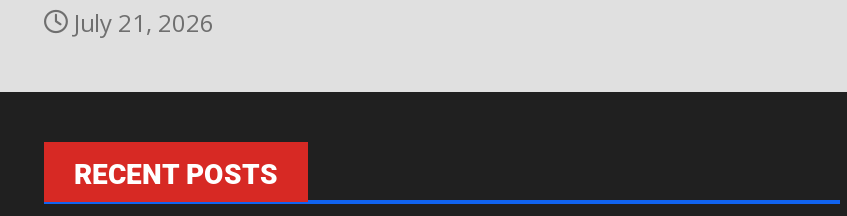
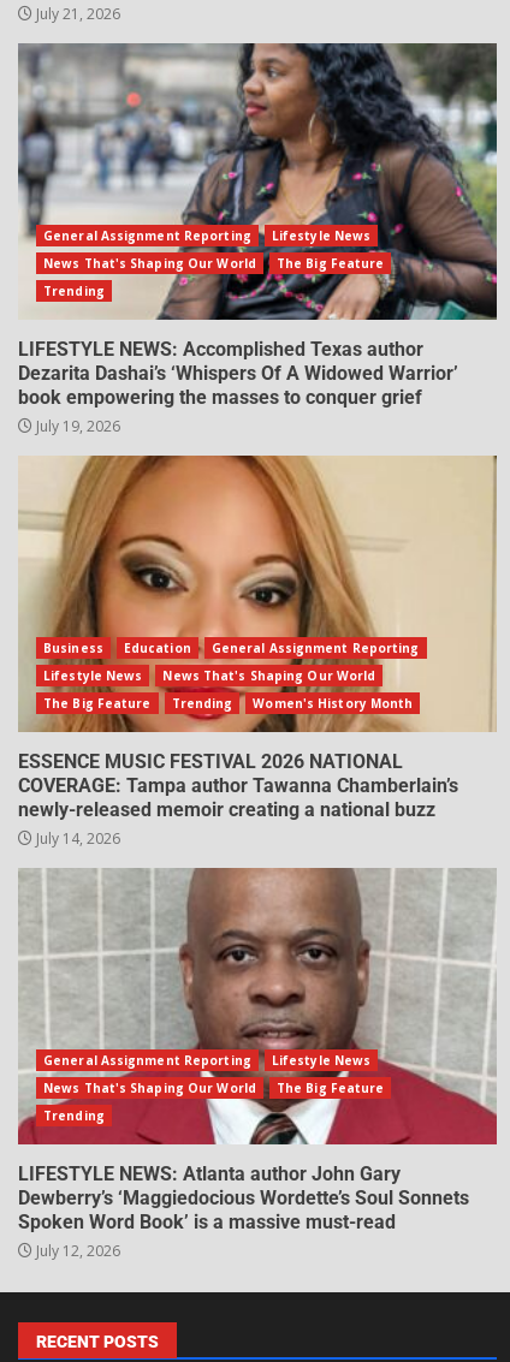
none -> [17,42,498,437] [image] | General Assignment Reporting | Lifestyle News | News That's Shaping Our World | The Big Feature | Trending | LIFESTYLE NEWS: Accomplished Texas author | Dezarita Dashai’s ‘Whispers Of A Widowed Warrior’ | book empowering the masses to conquer grief | July 19, 2026
none -> [17,867,498,1262] [image] | General Assignment Reporting | Lifestyle News | News That's Shaping Our World | The Big Feature | Trending | LIFESTYLE NEWS: Atlanta author John Gary | Dewberry’s ‘Maggiedocious Wordette’s Soul Sonnets | Spoken Word Book’ is a massive must-read | July 12, 2026
none -> [18,454,498,849] [image] | Business | Education | General Assignment Reporting | Lifestyle News | News That's Shaping Our World | The Big Feature | Trending | Women's History Month | ESSENCE MUSIC FESTIVAL 2026 NATIONAL | COVERAGE: Tampa author Tawanna Chamberlain’s | newly-released memoir creating a national buzz | July 14, 2026

